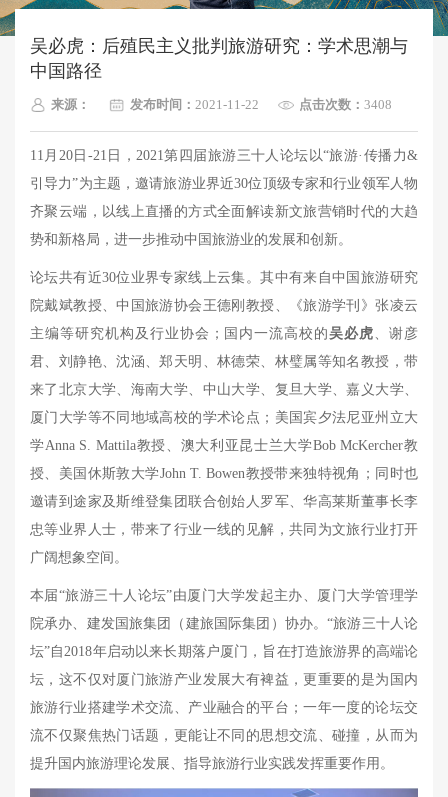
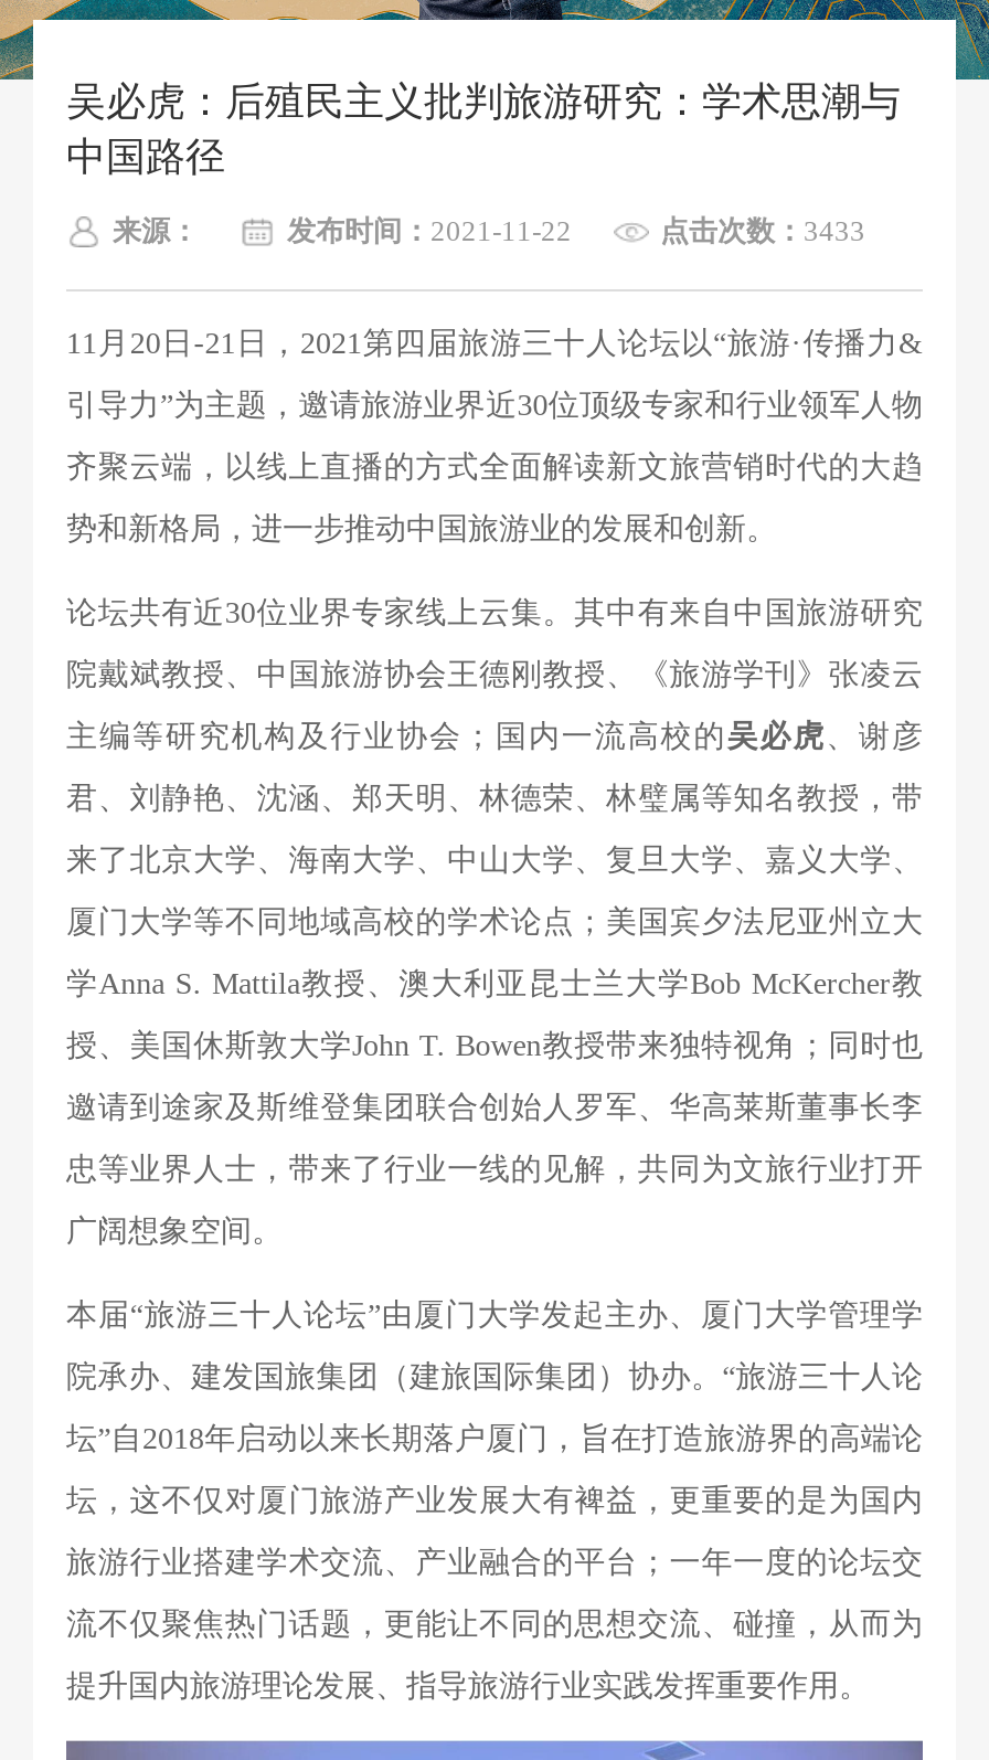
[299,97,392,112] 点击次数：3408 -> [660,215,865,248] 点击次数：3433

